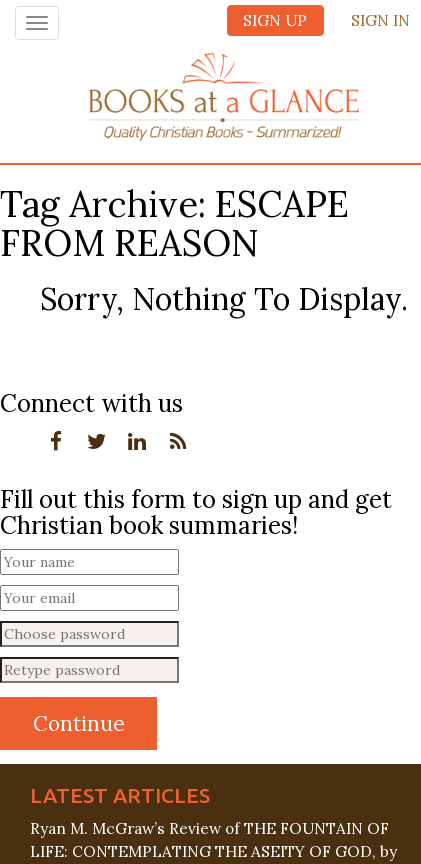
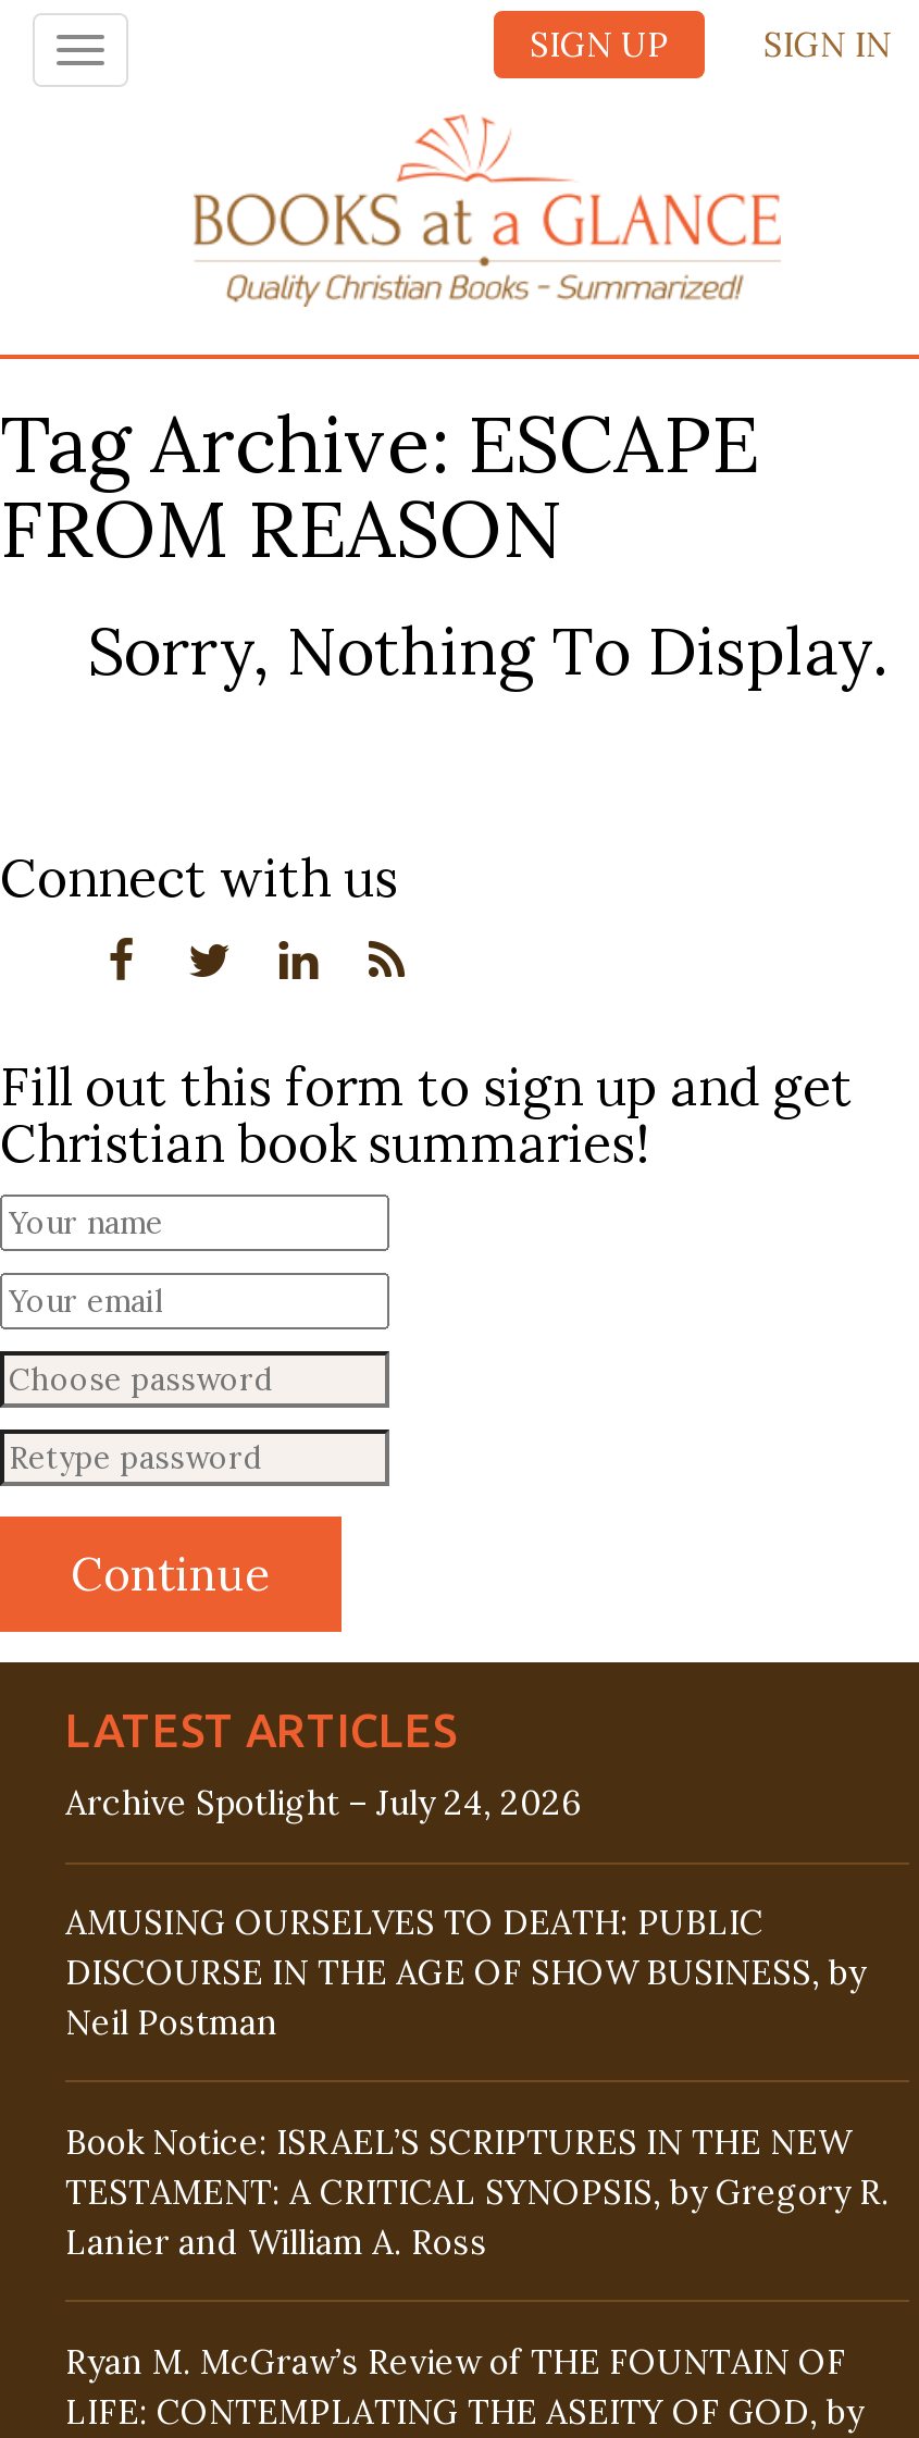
none -> [65,1782,890,2262] Archive Spotlight – July 24, 2026 | AMUSING OURSELVES TO DEATH: PUBLIC | DISCOURSE IN THE AGE OF SHOW BUSINESS, by | Neil Postman | Book Notice: ISRAEL’S SCRIPTURES IN THE NEW | TESTAMENT: A CRITICAL SYNOPSIS, by Gregory R. | Lanier and William A. Ross

